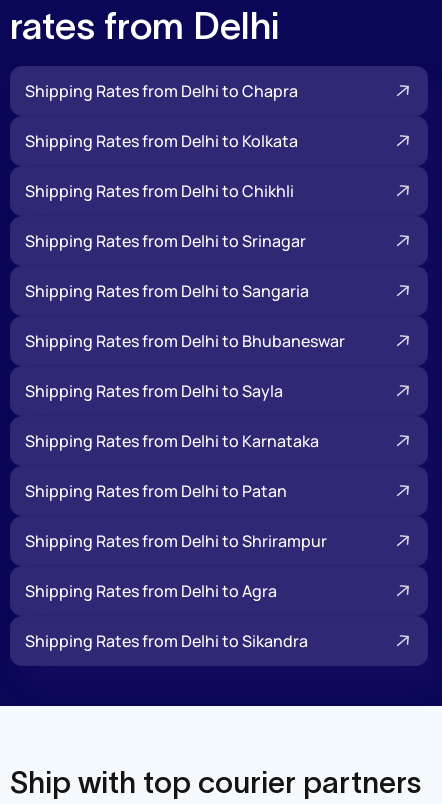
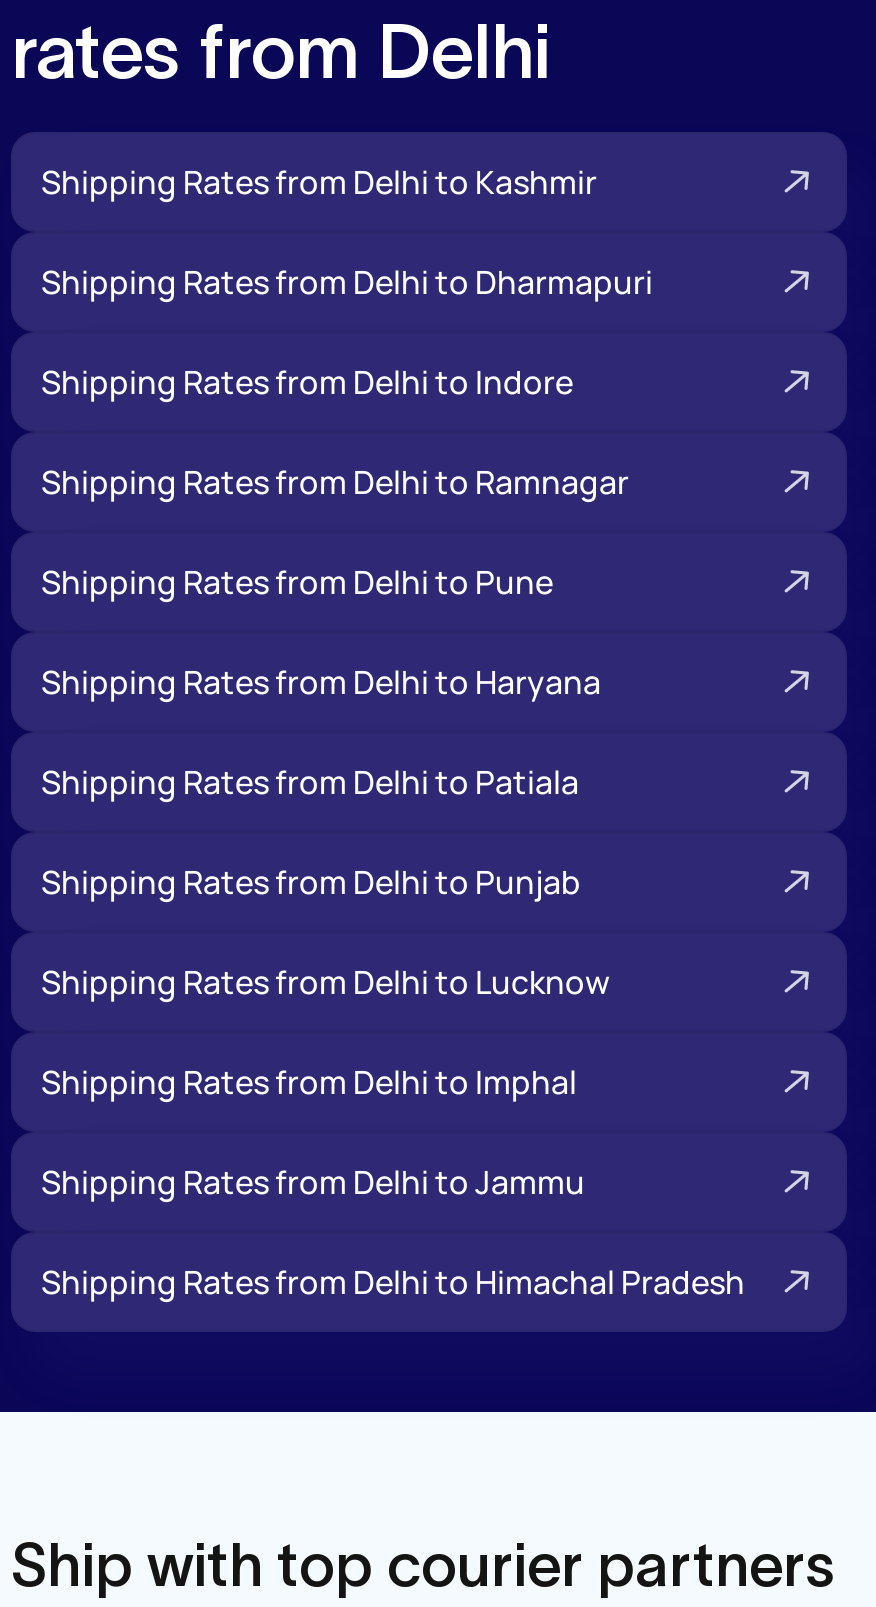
[25,79,298,101] Shipping Rates from Delhi to Chapra -> [41,159,597,203] Shipping Rates from Delhi to Kashmir
[25,129,298,151] Shipping Rates from Delhi to Kolkata -> [41,259,653,303] Shipping Rates from Delhi to Dharmapuri
[25,179,294,201] Shipping Rates from Delhi to Chikhli -> [41,359,573,403] Shipping Rates from Delhi to Indore
[25,229,306,251] Shipping Rates from Delhi to Srinagar -> [41,459,629,503] Shipping Rates from Delhi to Ramnagar
[25,279,309,301] Shipping Rates from Delhi to Sangaria -> [41,559,553,603] Shipping Rates from Delhi to Pune
[25,329,345,351] Shipping Rates from Delhi to Bhubaneswar -> [41,659,601,703] Shipping Rates from Delhi to Haryana
[25,379,283,401] Shipping Rates from Delhi to Sayla -> [41,759,579,803] Shipping Rates from Delhi to Patiala
[25,429,319,451] Shipping Rates from Delhi to Karnataka -> [41,859,581,903] Shipping Rates from Delhi to Punjab
[25,479,287,501] Shipping Rates from Delhi to Patan -> [41,959,609,1003] Shipping Rates from Delhi to Lucknow
[25,529,327,551] Shipping Rates from Delhi to Shrirampur -> [41,1059,577,1103] Shipping Rates from Delhi to Imphal
[25,579,277,601] Shipping Rates from Delhi to Agra -> [41,1159,585,1203] Shipping Rates from Delhi to Jammu
[25,629,308,651] Shipping Rates from Delhi to Sikandra -> [41,1259,745,1303] Shipping Rates from Delhi to Himachal Pradesh

